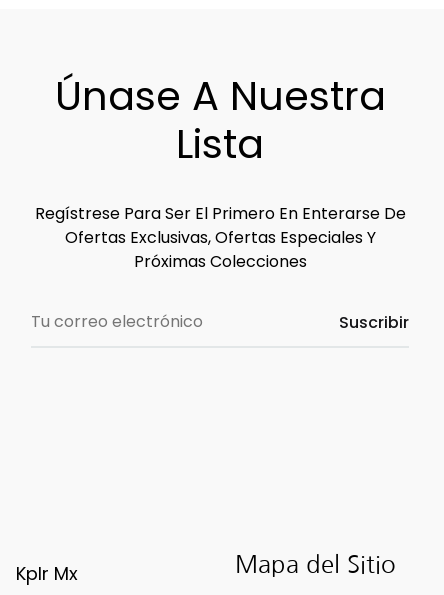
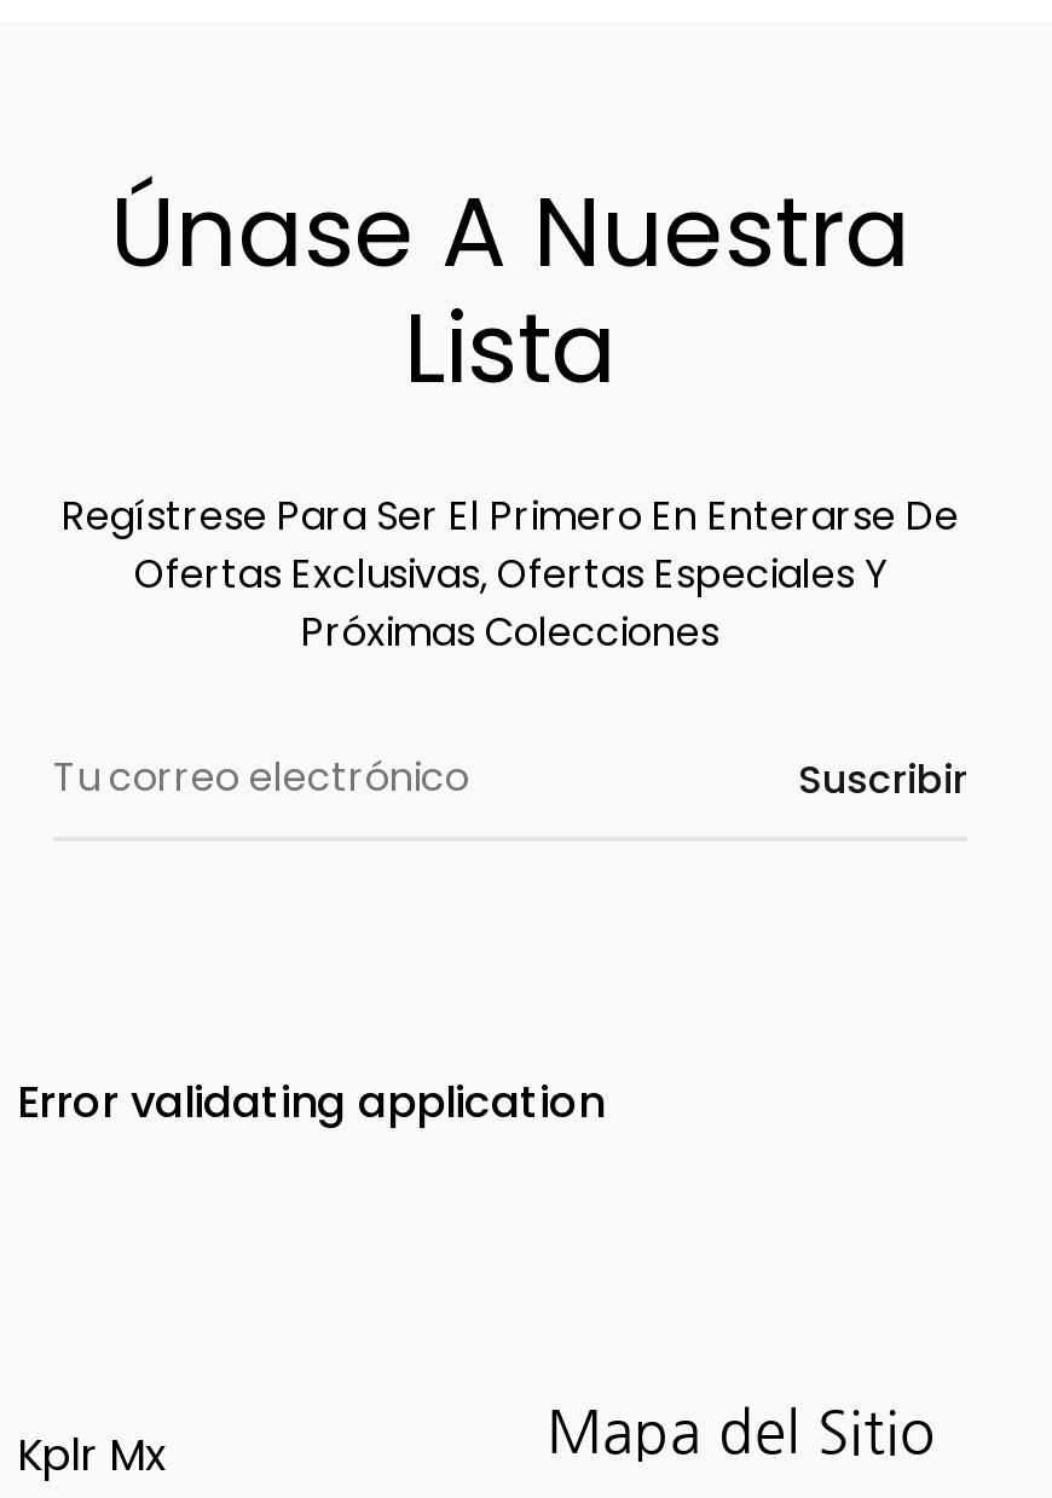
none -> [17,1070,605,1131] Error validating application

